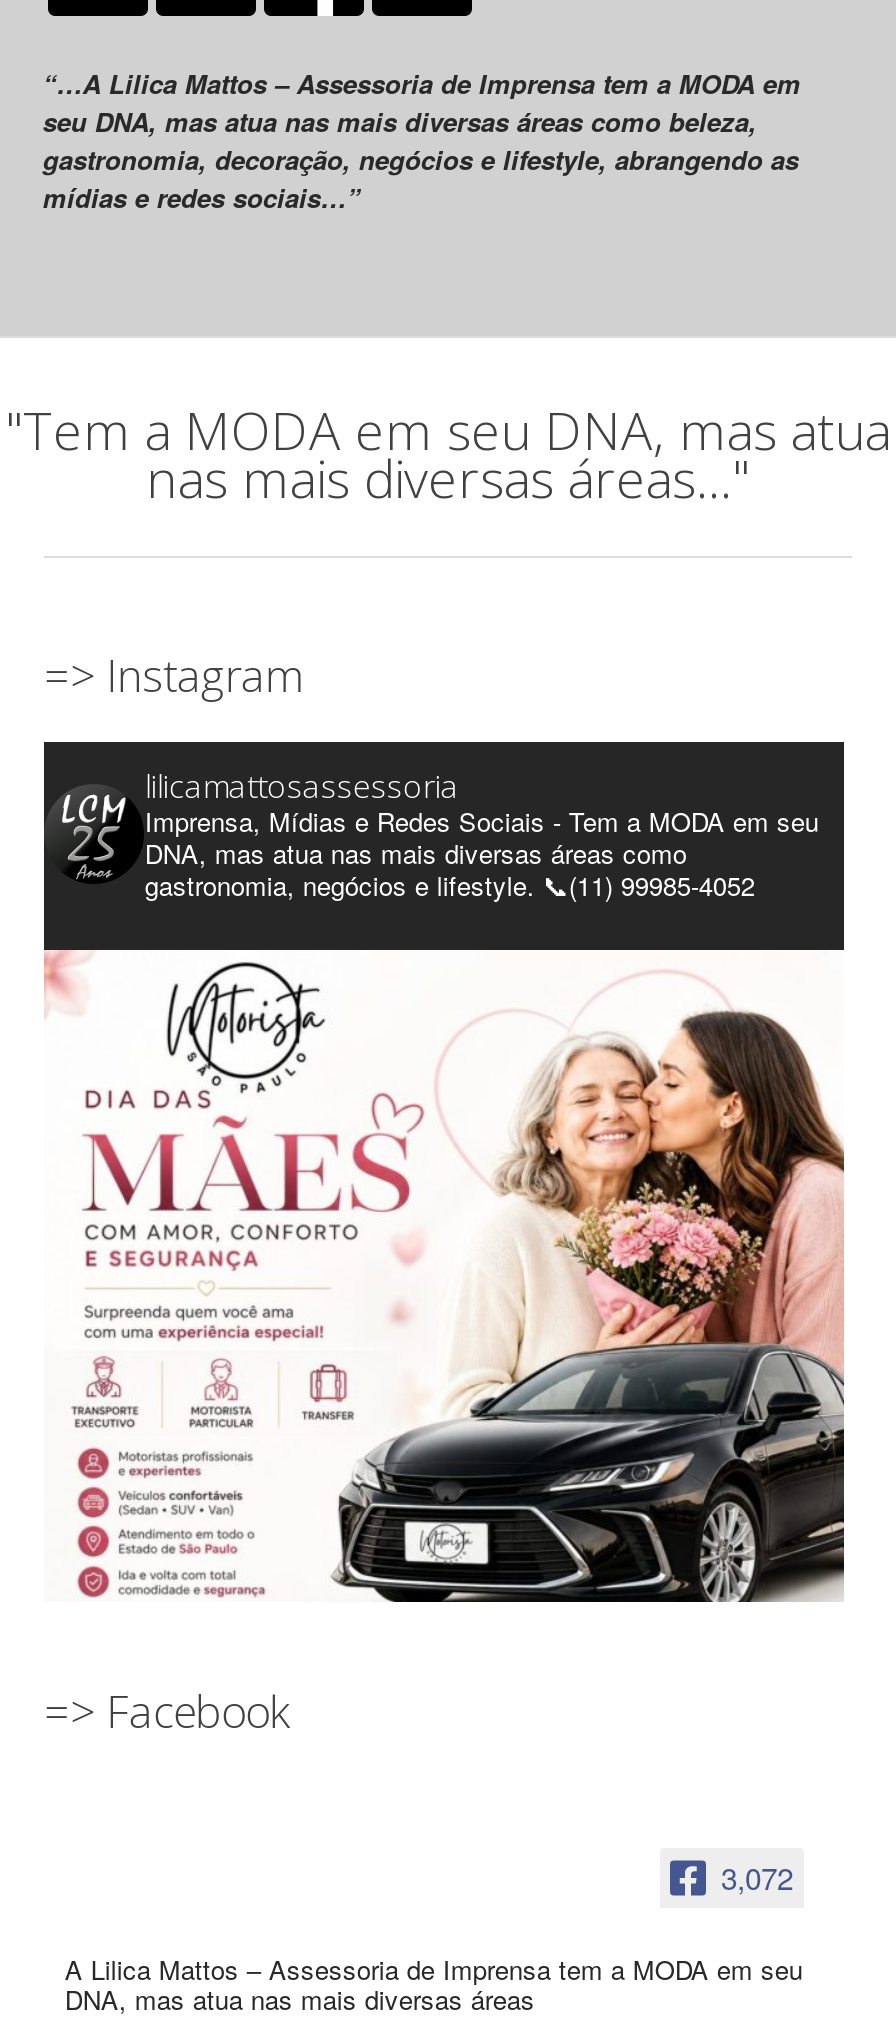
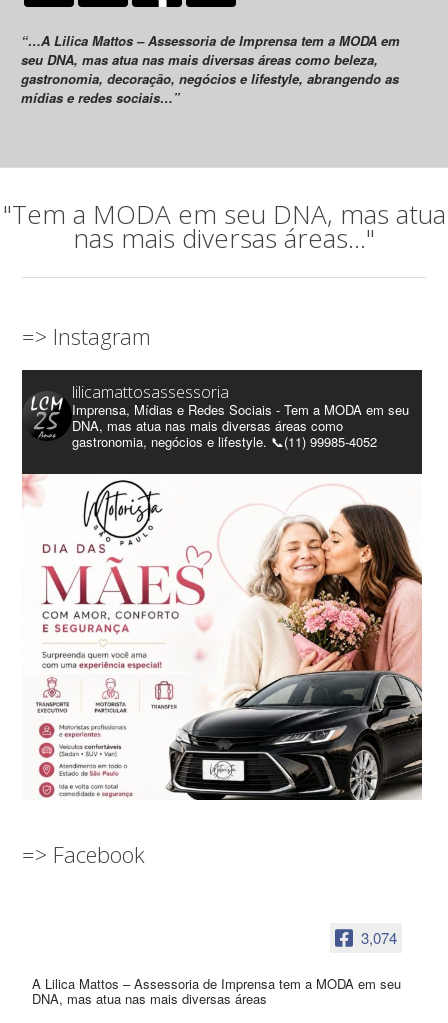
[721,1855,793,1897] 3,072 -> [360,926,396,947] 3,074

